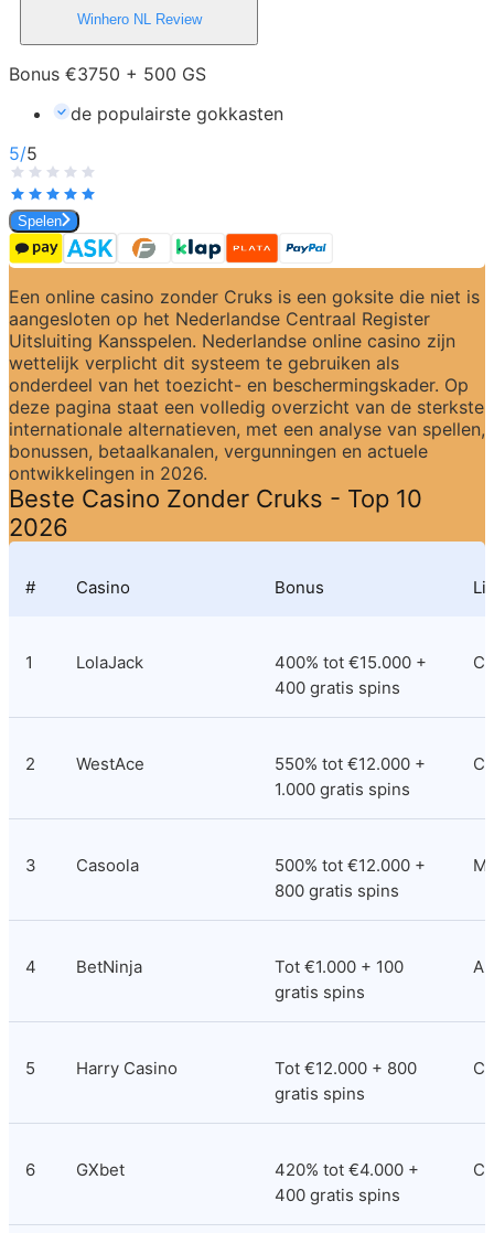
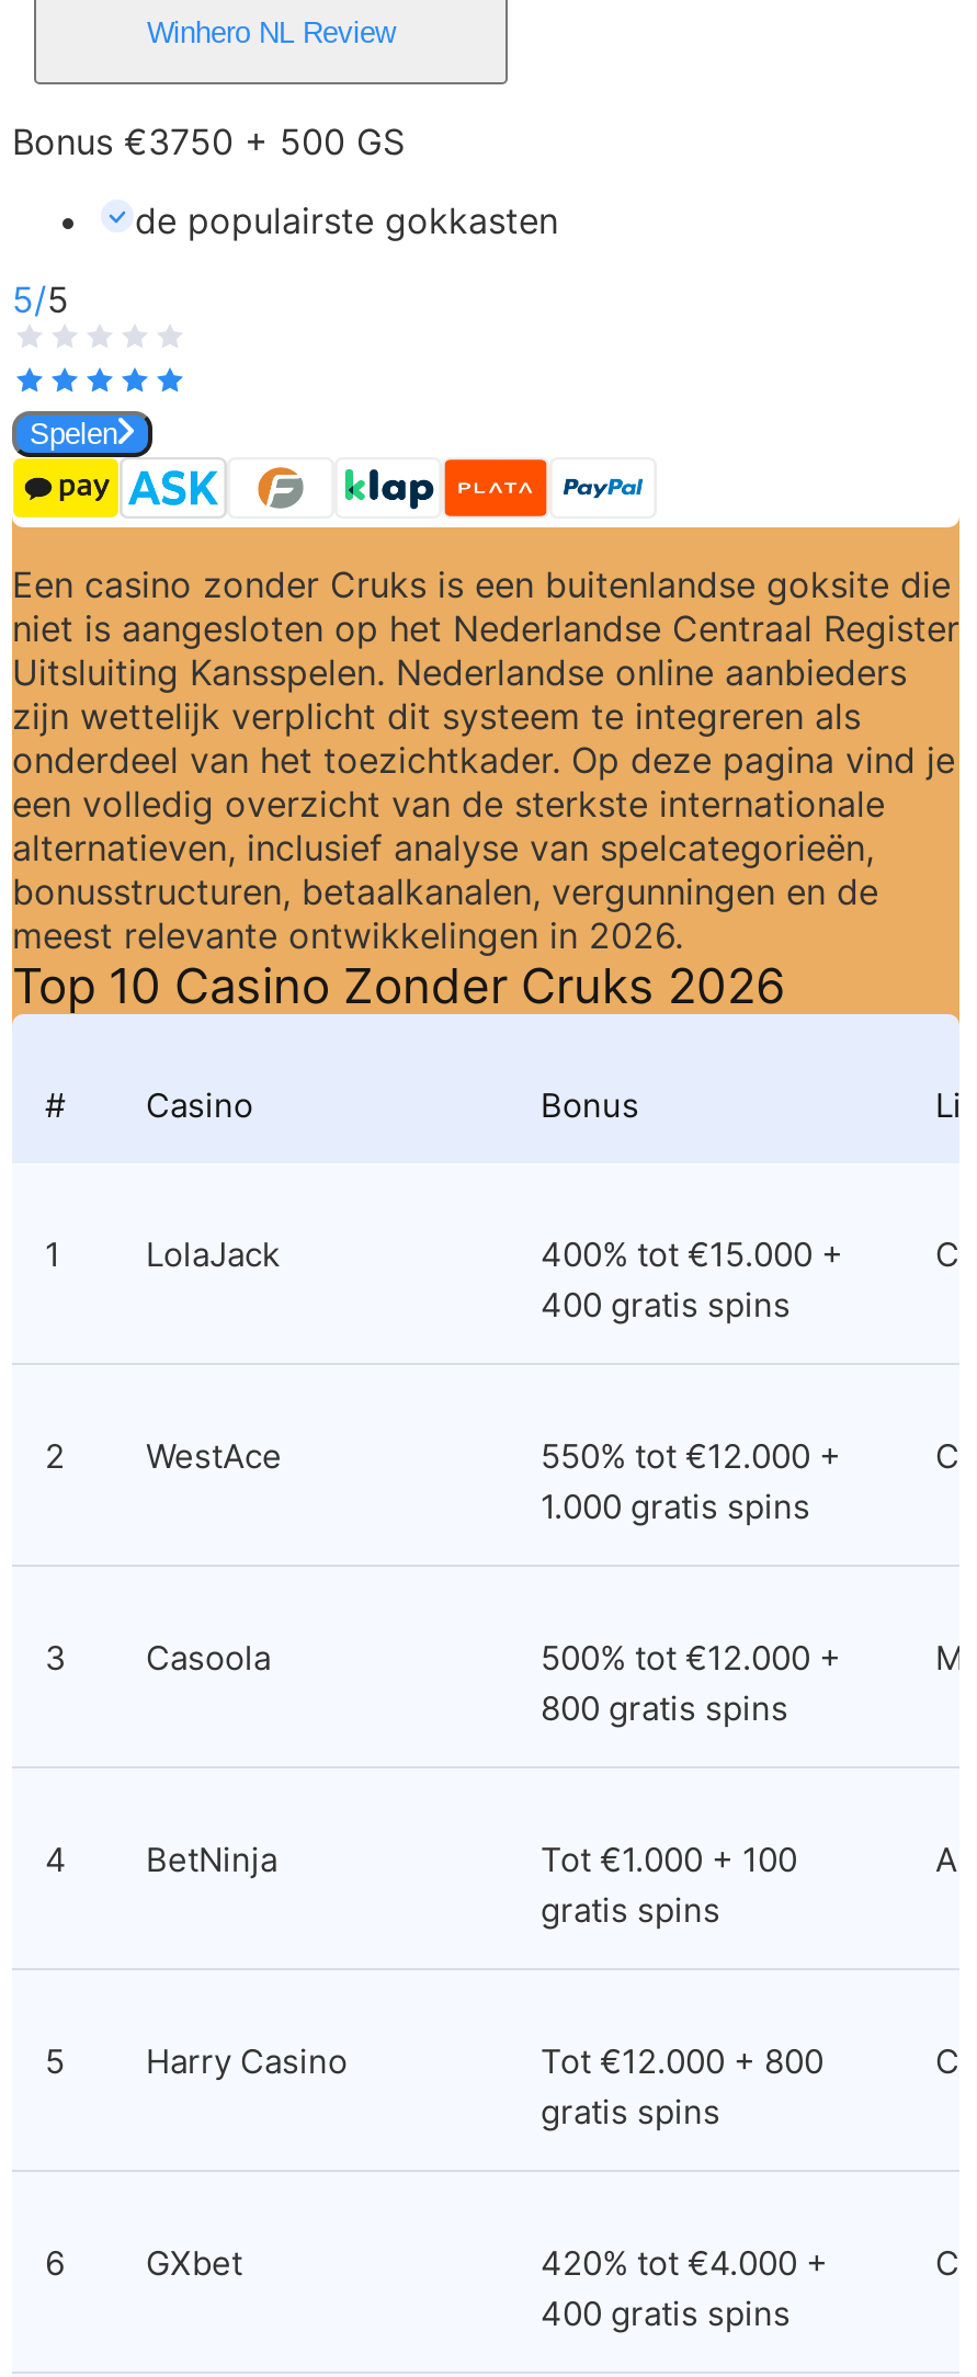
[9,286,485,542] Een online casino zonder Cruks is een goksite die niet is | aangesloten op het Nederlandse Centraal Register | Uitsluiting Kansspelen. Nederlandse online casino zijn | wettelijk verplicht dit systeem te gebruiken als | onderdeel van het toezicht- en beschermingskader. Op | deze pagina staat een volledig overzicht van de sterkste | internationale alternatieven, met een analyse van spellen, | bonussen, betaalkanalen, vergunningen en actuele | ontwikkelingen in 2026. | Beste Casino Zonder Cruks - Top 10 | 2026 -> [12,562,959,1014] Een casino zonder Cruks is een buitenlandse goksite die | niet is aangesloten op het Nederlandse Centraal Register | Uitsluiting Kansspelen. Nederlandse online aanbieders | zijn wettelijk verplicht dit systeem te integreren als | onderdeel van het toezichtkader. Op deze pagina vind je | een volledig overzicht van de sterkste internationale | alternatieven, inclusief analyse van spelcategorieën, | bonusstructuren, betaalkanalen, vergunningen en de | meest relevante ontwikkelingen in 2026. | Top 10 Casino Zonder Cruks 2026

